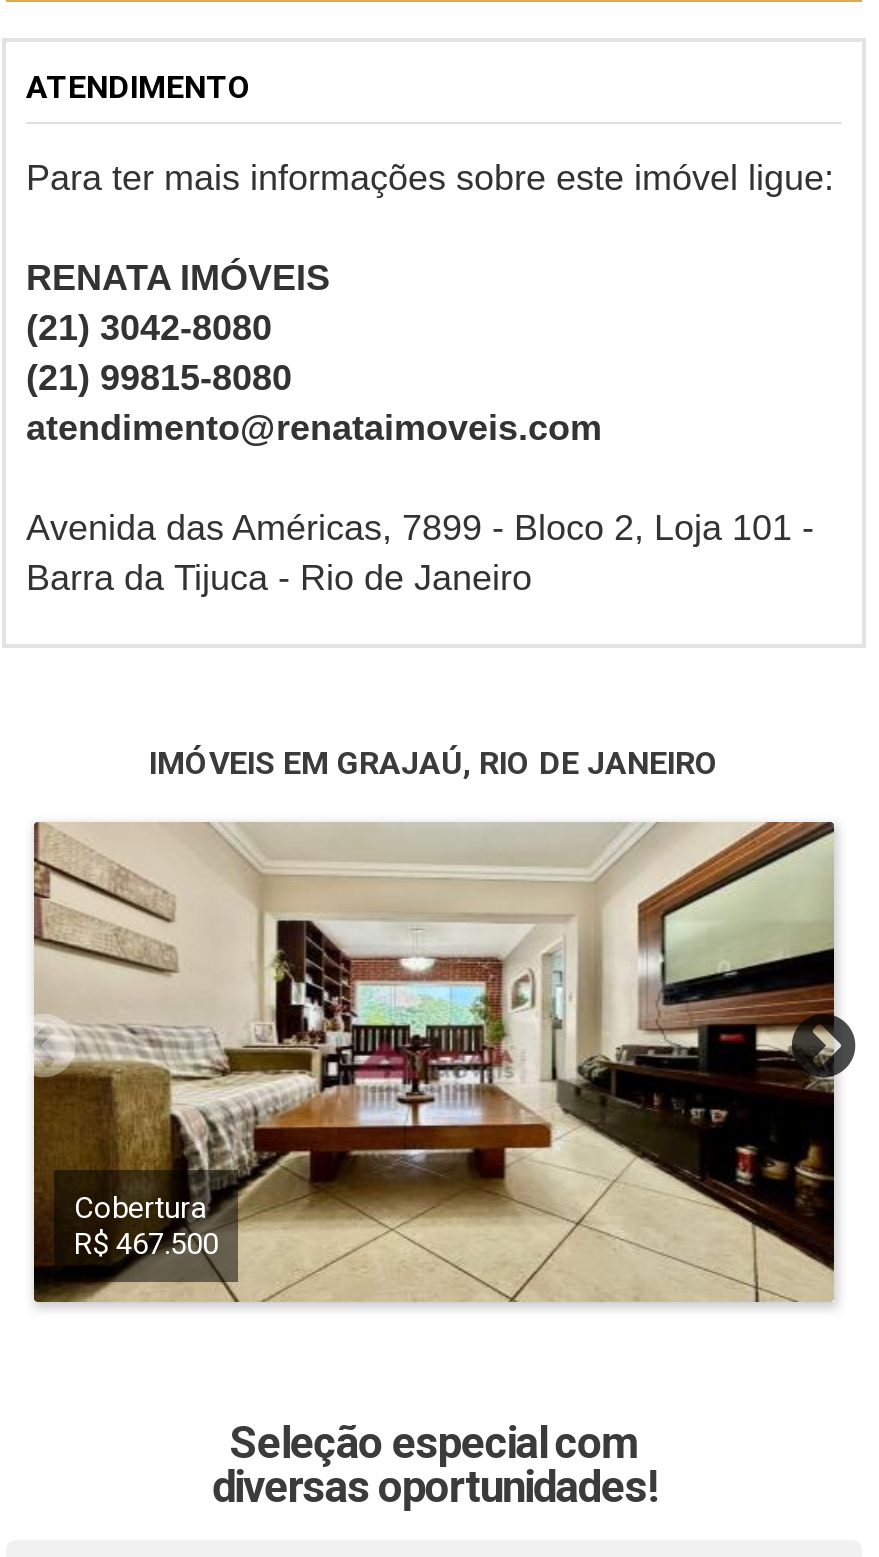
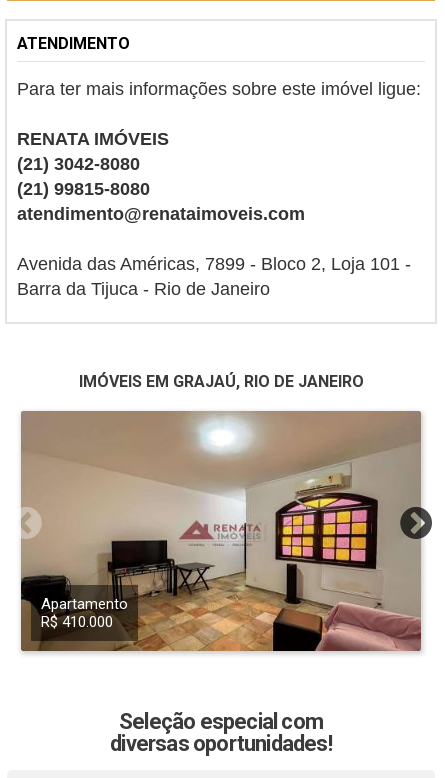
[32,822,836,1302] [image] | Cobertura | R$ 467.500 -> [20,411,422,652] [image] | Apartamento | R$ 410.000

